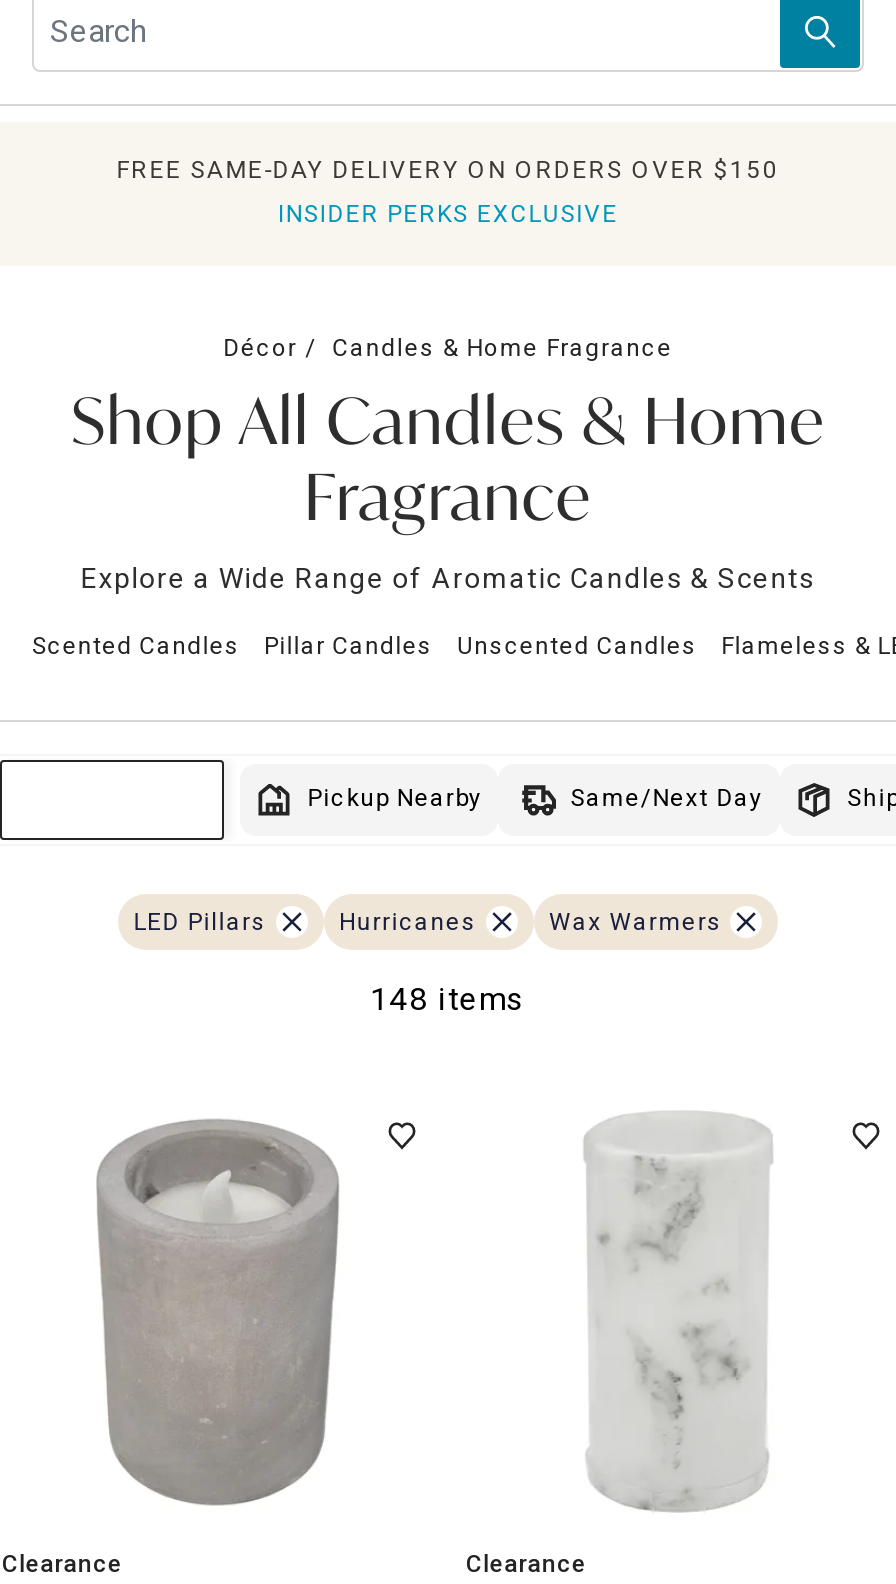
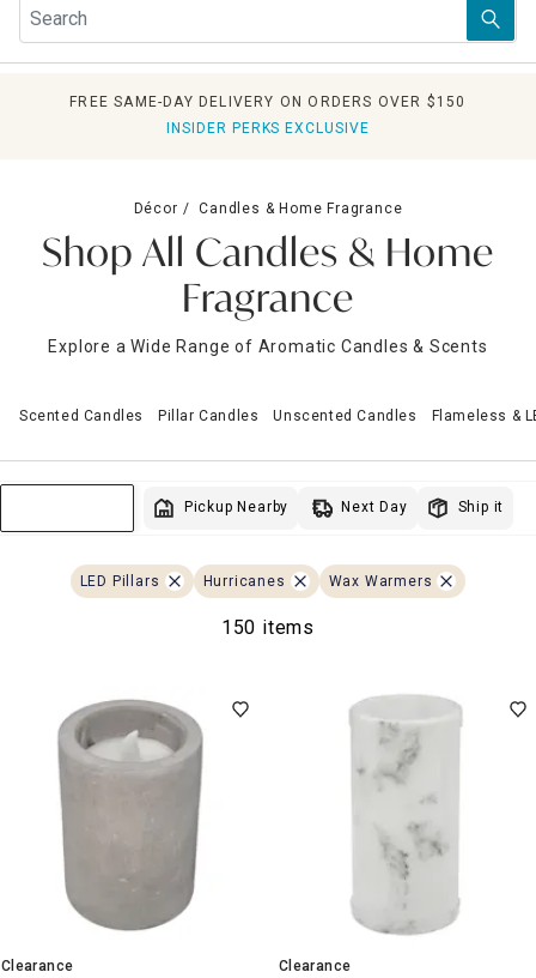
[570,784,763,812] Same/Next Day -> [341,498,408,515] Next Day
[370,980,526,1018] 148 items -> [221,616,315,639] 150 items

